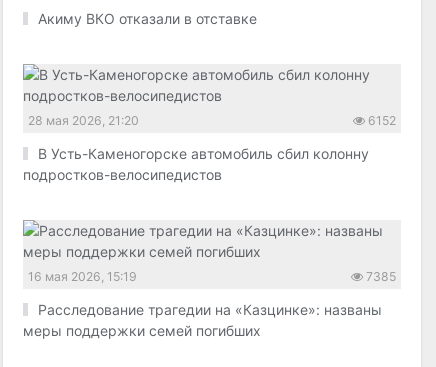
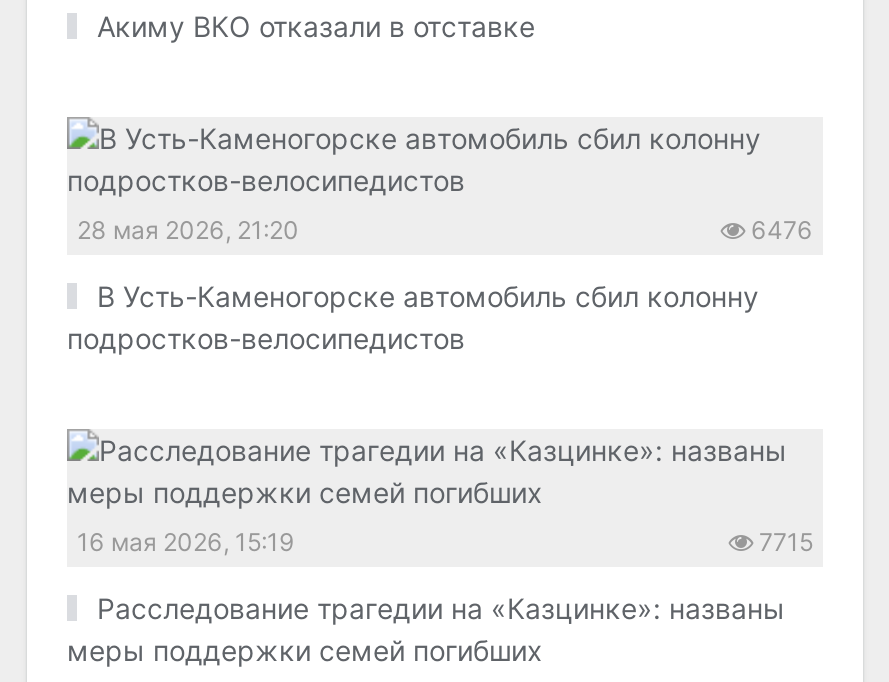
[365,113,396,128] 6152 -> [745,215,813,245] 6476
[363,269,396,284] 7385 -> [753,527,813,557] 7715

